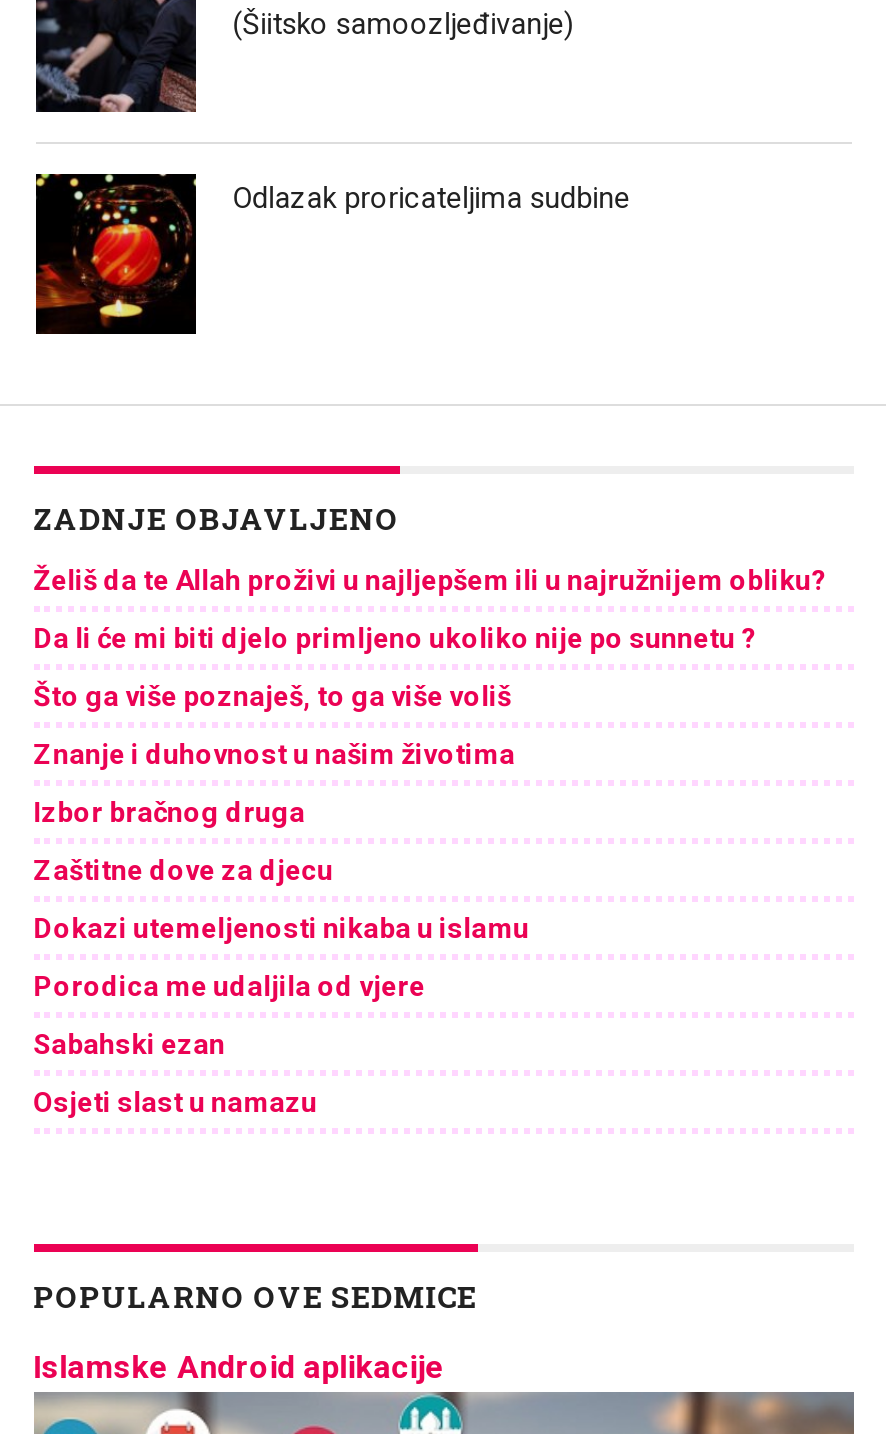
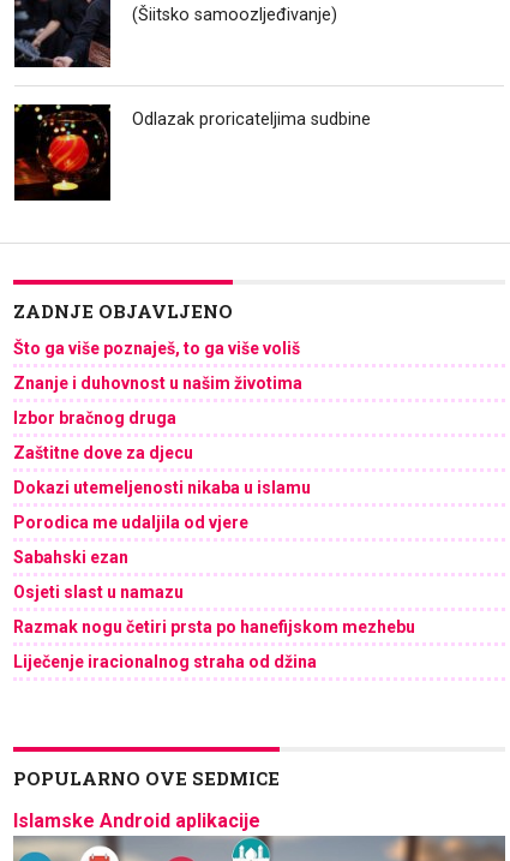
[33,563,827,653] Želiš da te Allah proživi u najljepšem ili u najružnijem obliku? | Da li će mi biti djelo primljeno ukoliko nije po sunnetu ? -> none
moved [33,679,529,1117] -> [13,338,310,601]: Što ga više poznaješ, to ga više voliš | Znanje i duhovnost u našim životima | Izbor bračnog druga | Zaštitne dove za djecu | Dokazi utemeljenosti nikaba u islamu | Porodica me udaljila od vjere | Sabahski ezan | Osjeti slast u namazu
none -> [13,617,415,671] Razmak nogu četiri prsta po hanefijskom mezhebu | Liječenje iracionalnog straha od džina

